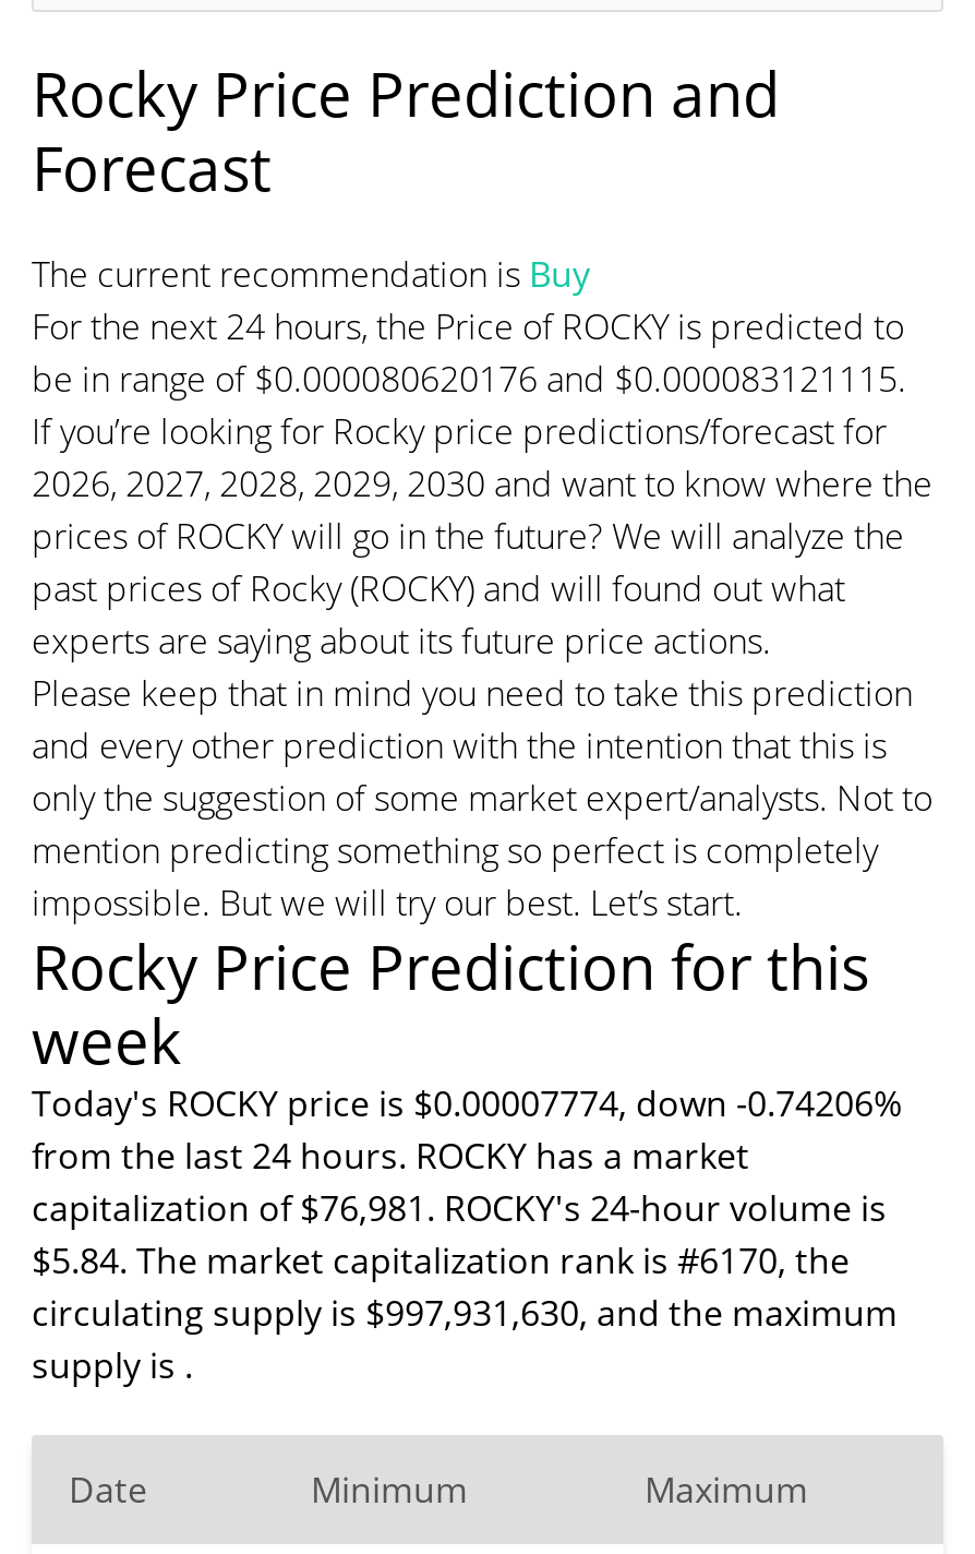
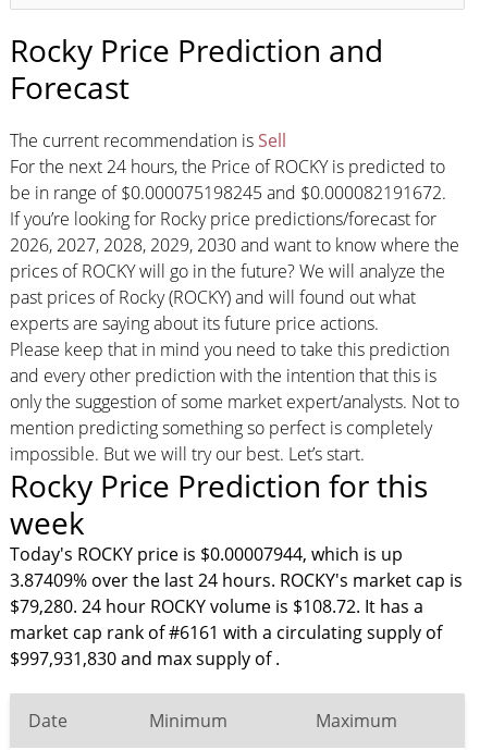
[32,250,590,298] The current recommendation is Buy -> [10,128,286,152] The current recommendation is Sell
[32,355,906,403] be in range of $0.000080620176 and $0.000083121115. -> [10,181,446,205] be in range of $0.000075198245 and $0.000082191672.
[32,1079,902,1389] Today's ROCKY price is $0.00007774, down -0.74206% | from the last 24 hours. ROCKY has a market | capitalization of $76,981. ROCKY's 24-hour volume is | $5.84. The market capitalization rank is #6170, the | circulating supply is $997,931,630, and the maximum | supply is . -> [10,542,463,671] Today's ROCKY price is $0.00007944, which is up | 3.87409% over the last 24 hours. ROCKY's market cap is | $79,280. 24 hour ROCKY volume is $108.72. It has a | market cap rank of #6161 with a circulating supply of | $997,931,830 and max supply of .

